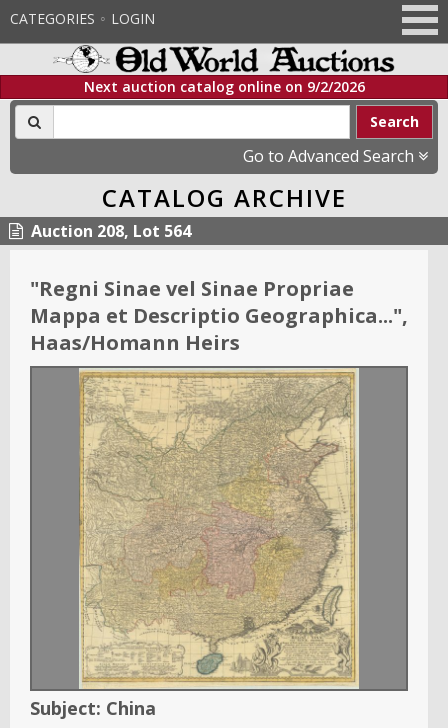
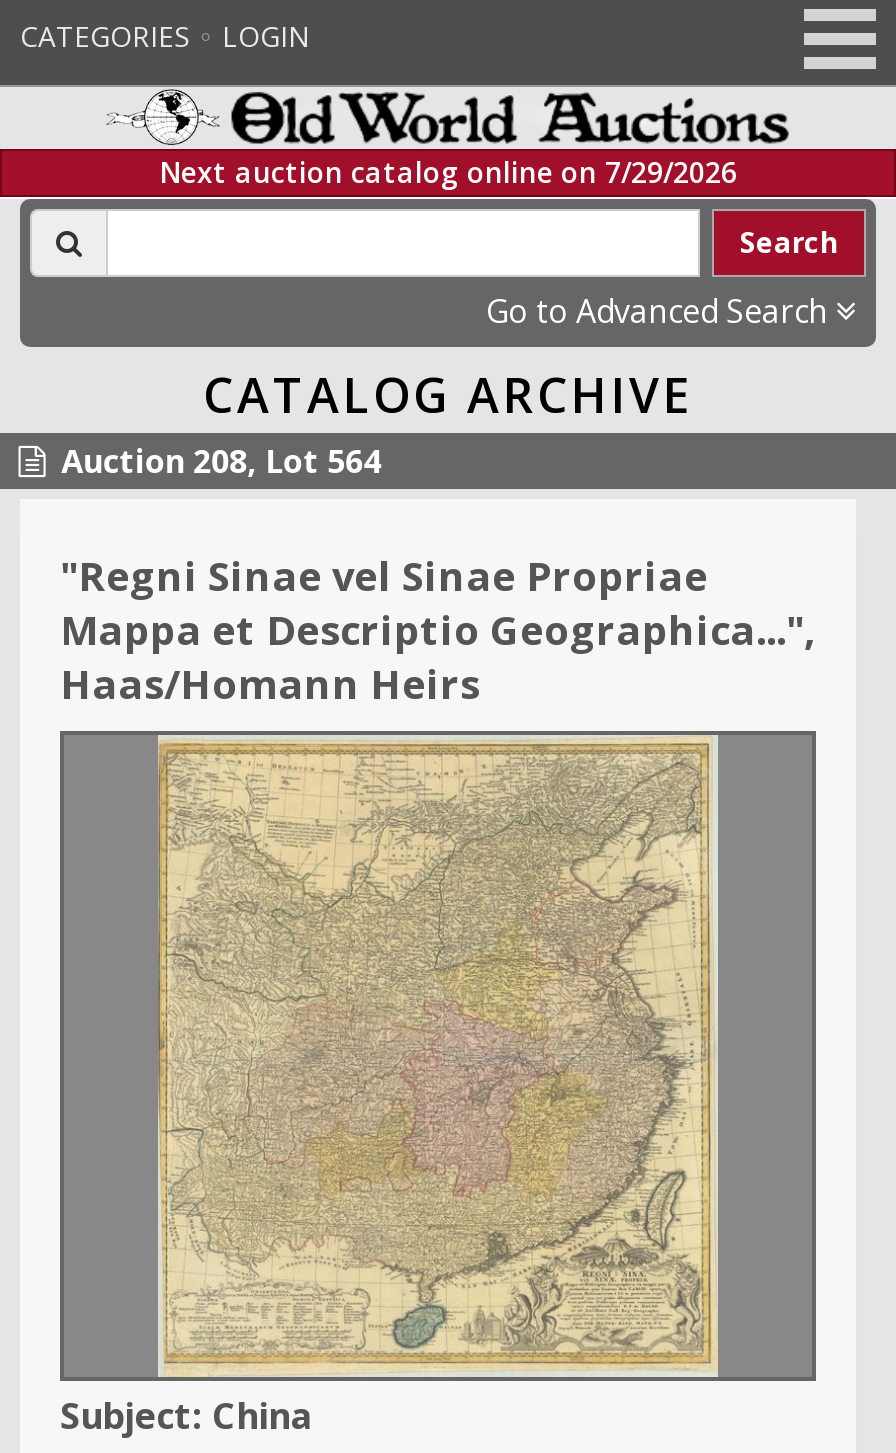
[83,77,364,96] Next auction catalog online on 9/2/2026 -> [159,153,737,191] Next auction catalog online on 7/29/2026

